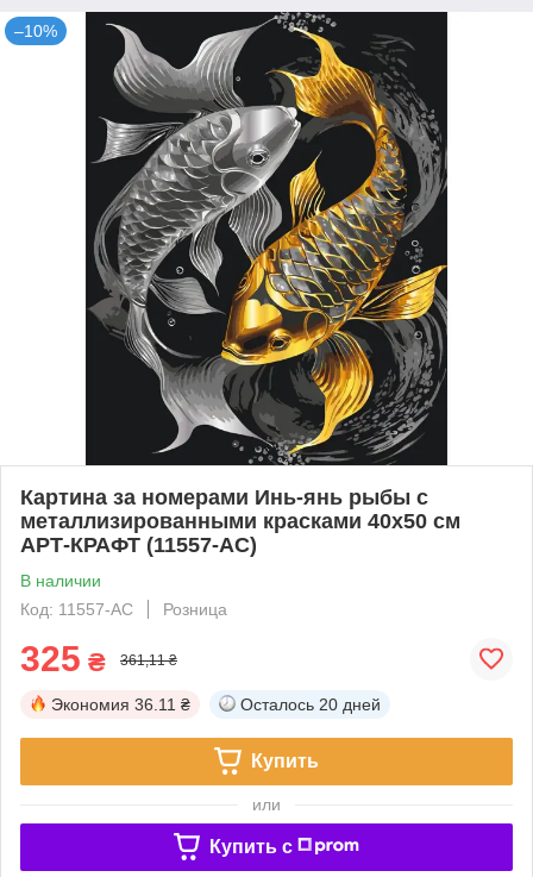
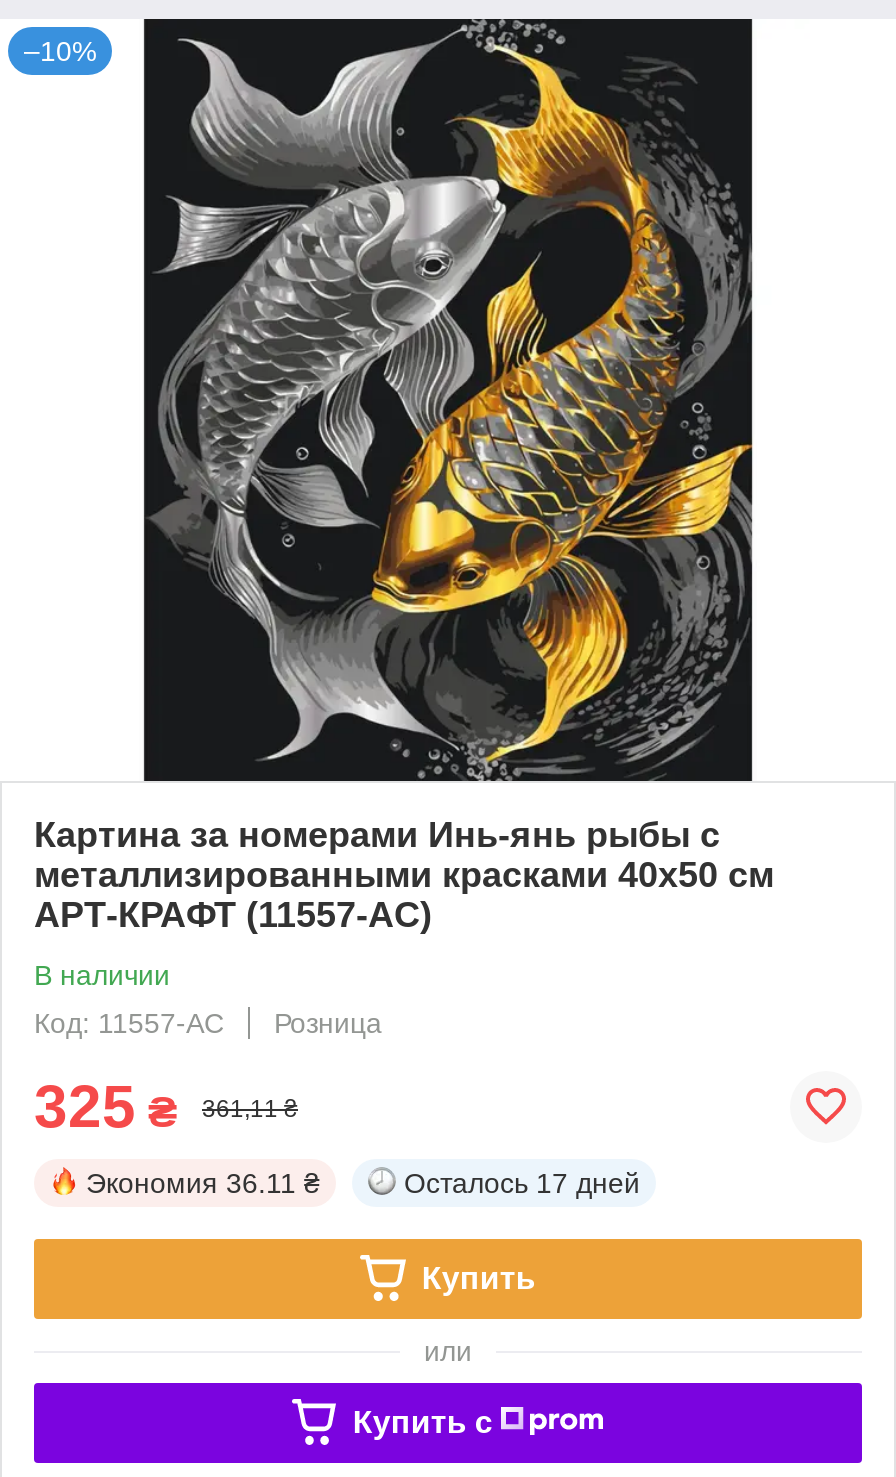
[240,695,381,714] Осталось 20 дней -> [404,1167,640,1199] Осталось 17 дней

